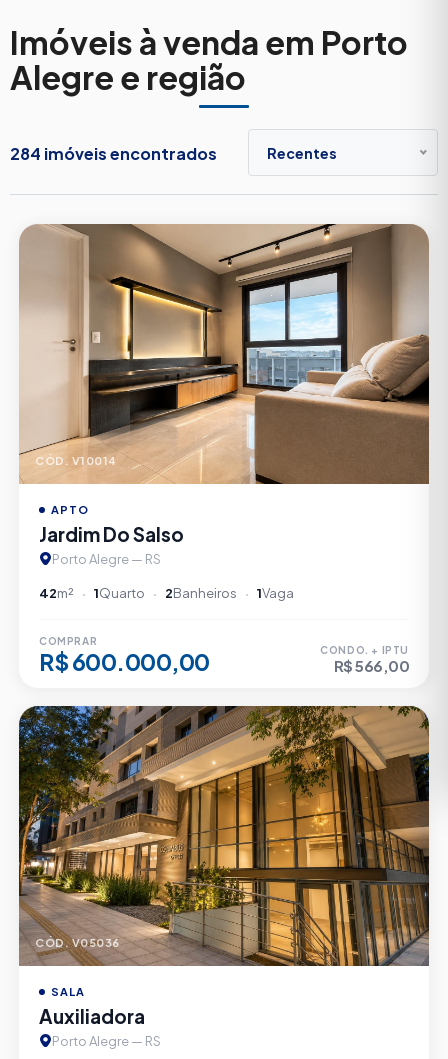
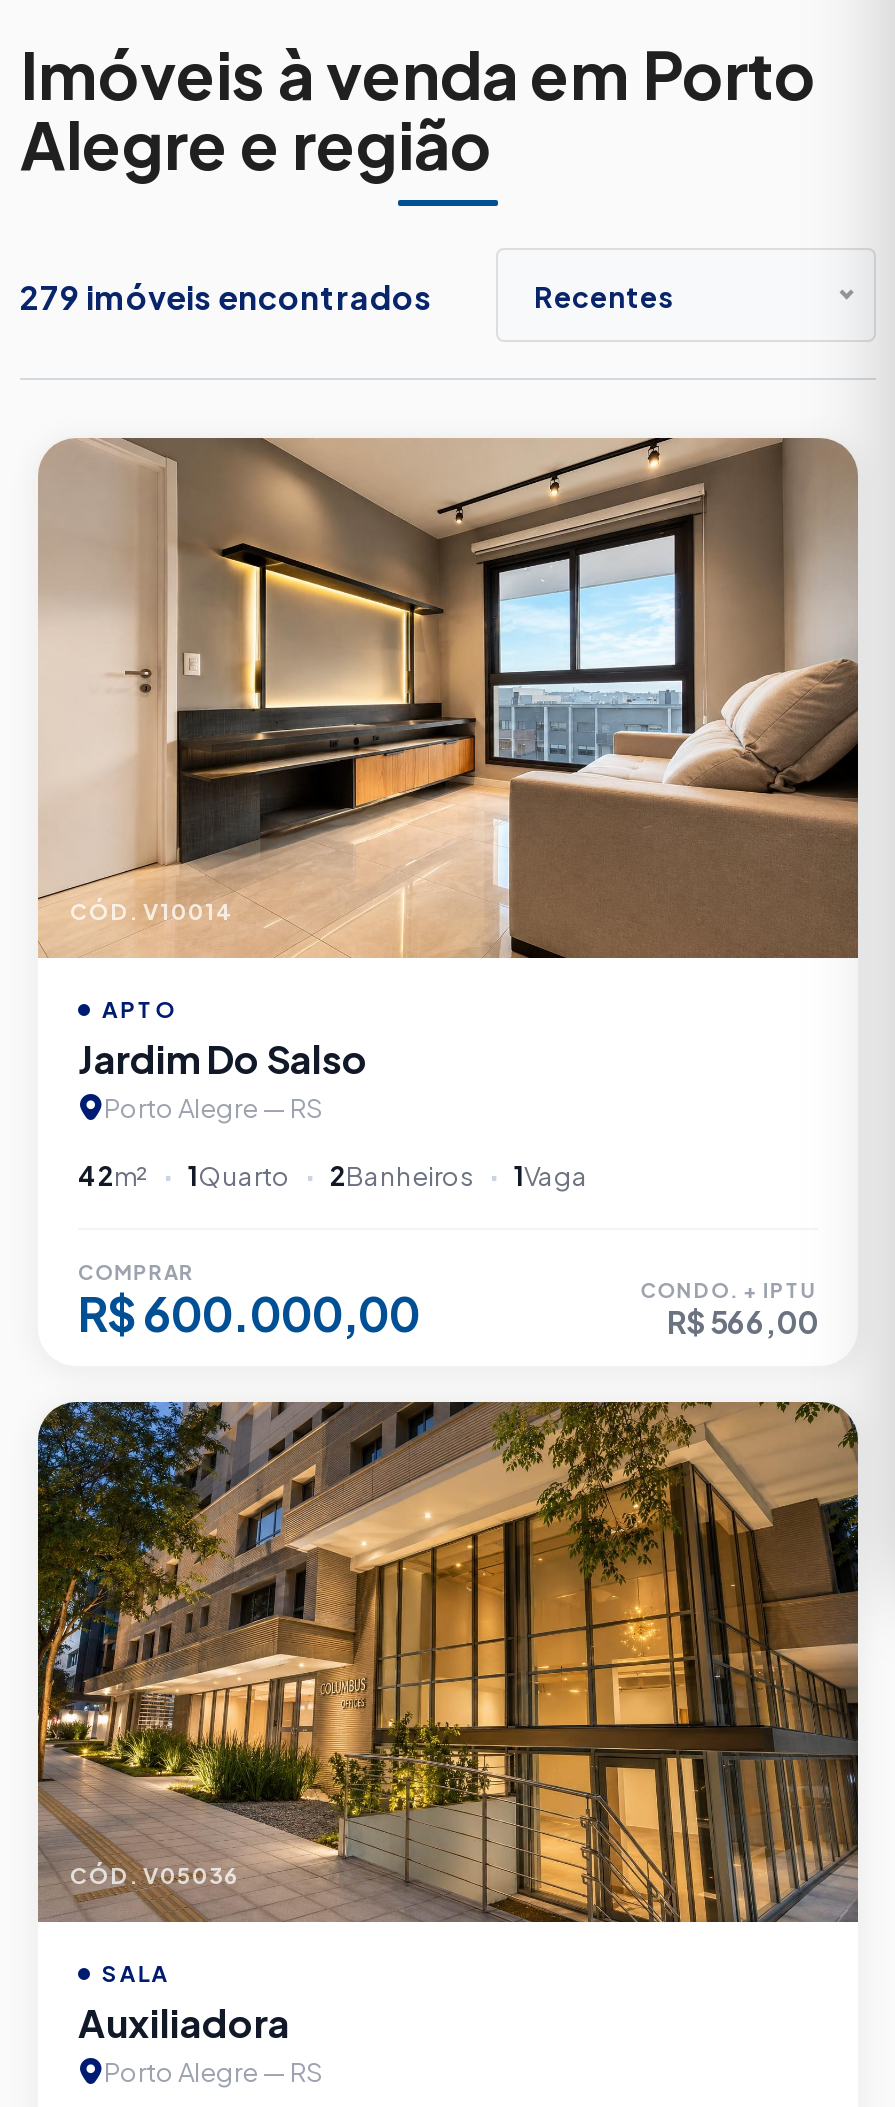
[10,143,217,164] 284 imóveis encontrados -> [20,276,432,318] 279 imóveis encontrados

